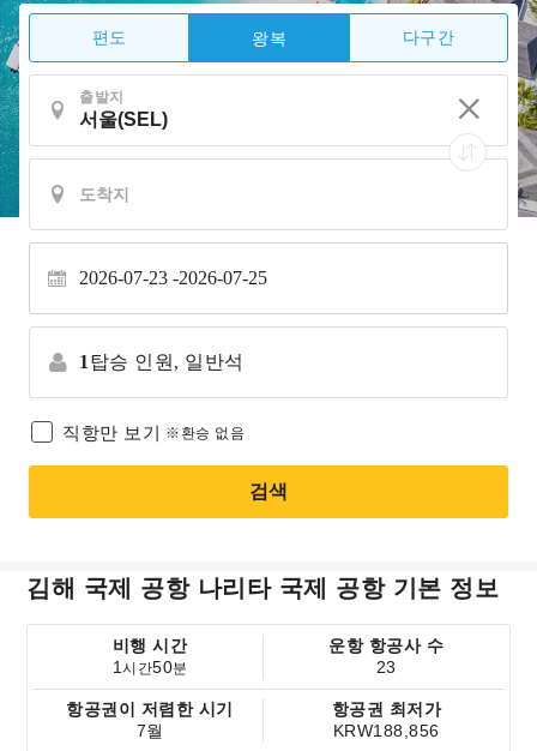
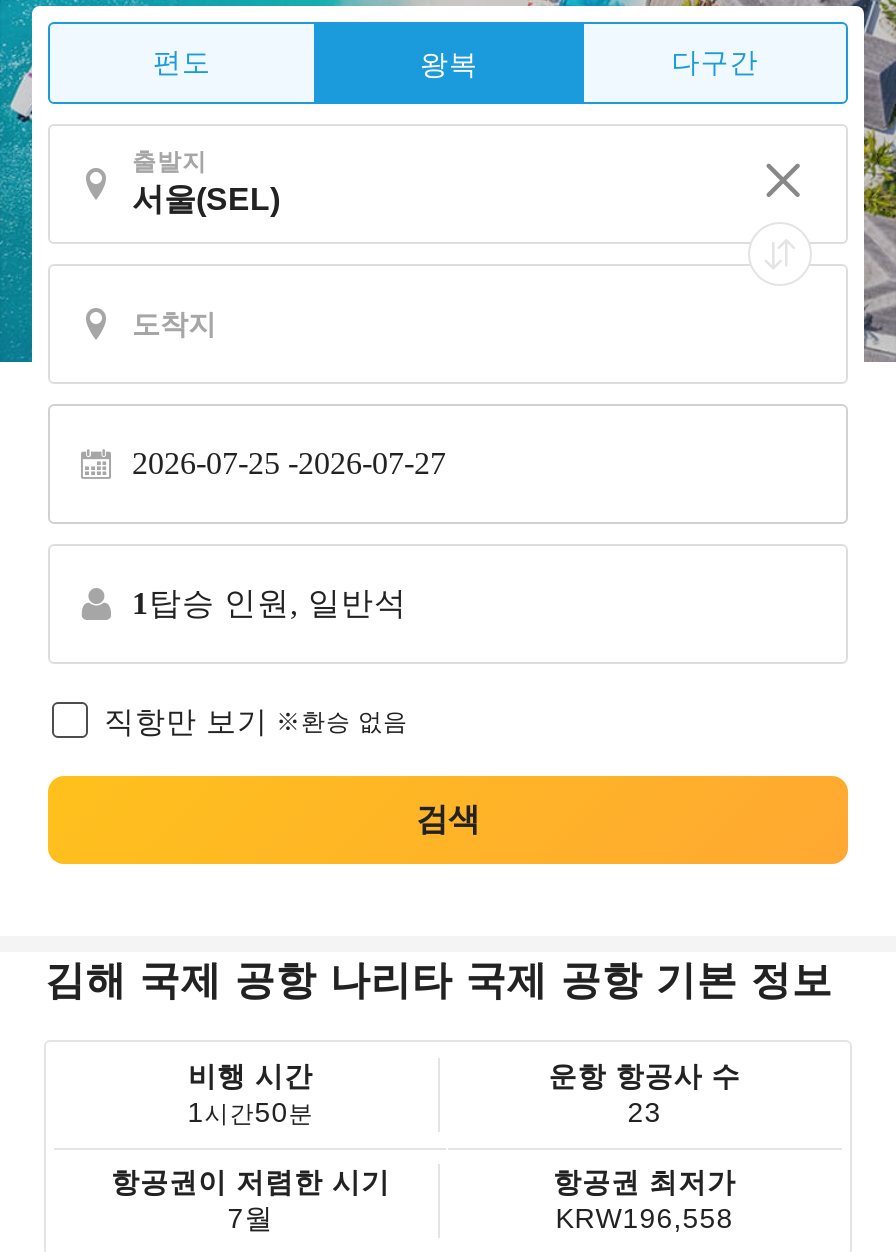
[79,268,267,288] 2026-07-23 -2026-07-25 -> [132,446,446,480] 2026-07-25 -2026-07-27
[333,721,440,740] KRW188,856 -> [556,1202,734,1234] KRW196,558

